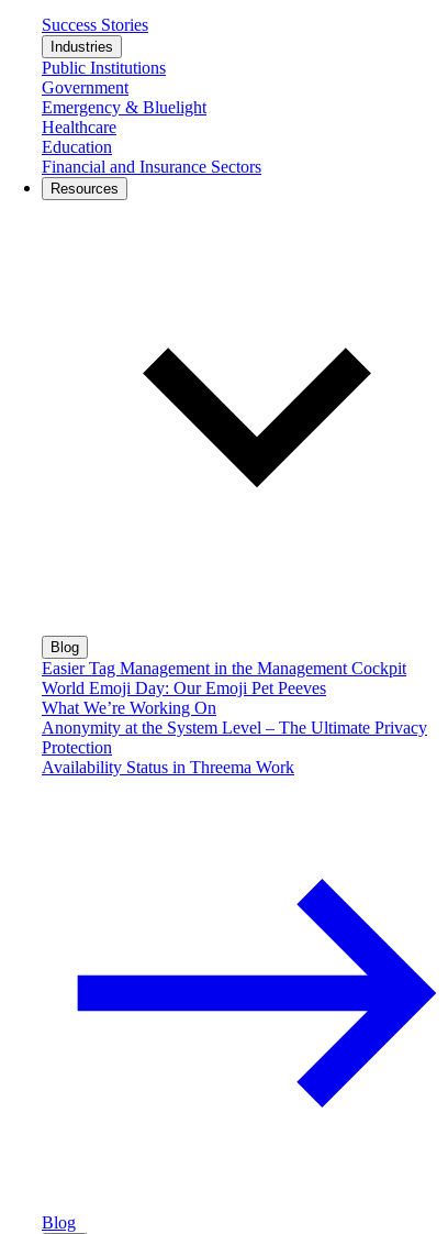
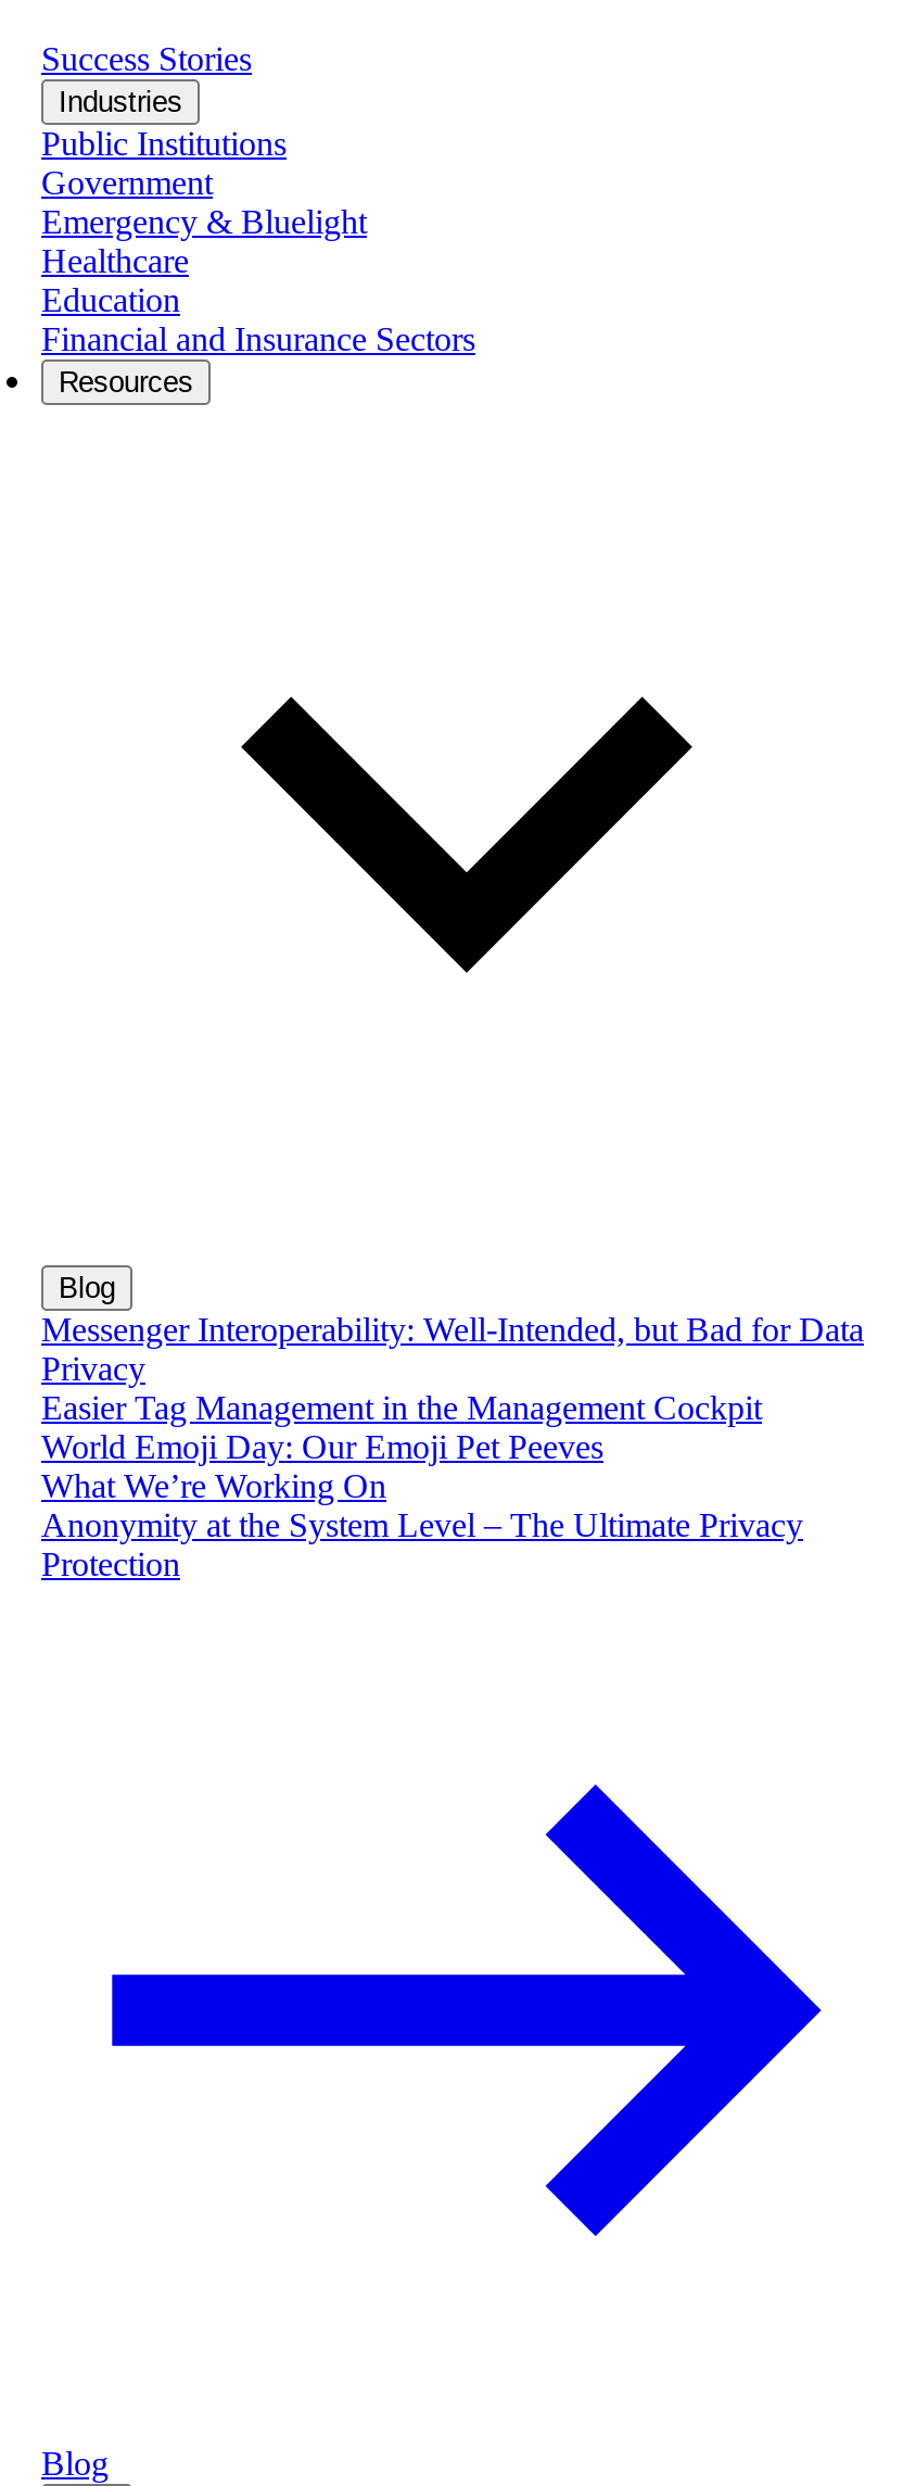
none -> [41,1310,864,1386] Messenger Interoperability: Well-Intended, but Bad for Data | Privacy
moved [42,658,427,756] -> [41,1388,803,1581]: Easier Tag Management in the Management Cockpit | World Emoji Day: Our Emoji Pet Peeves | What We’re Working On | Anonymity at the System Level – The Ultimate Privacy | Protection
[42,757,294,776] Availability Status in Threema Work -> none

